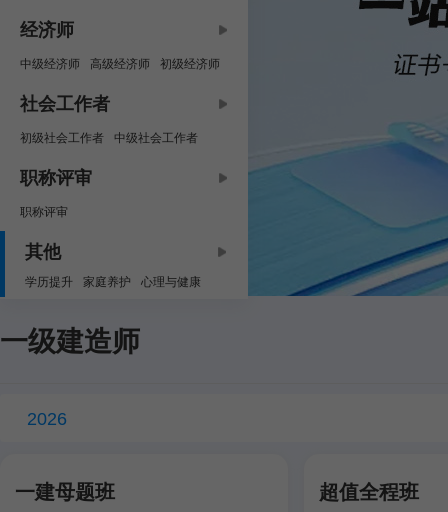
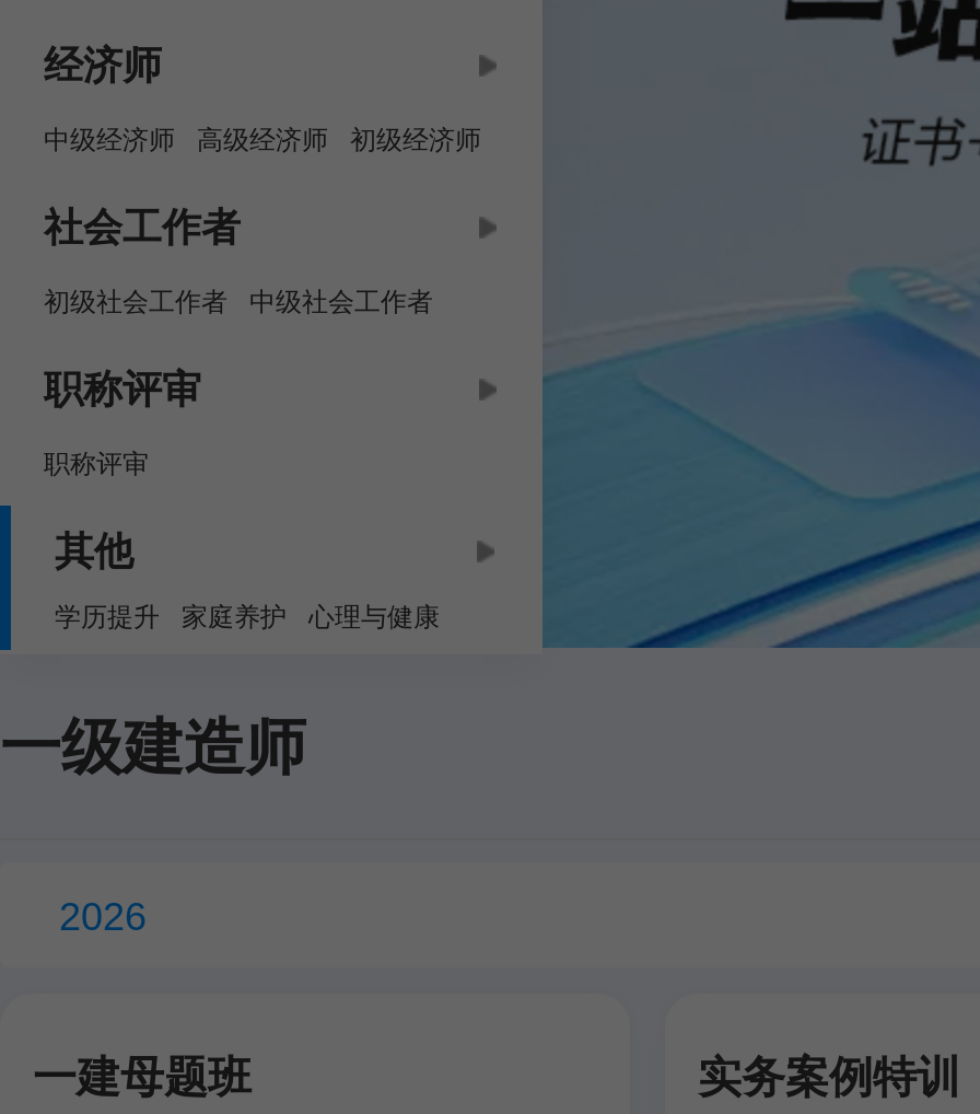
[319,481,419,503] 超值全程班 -> [698,1053,960,1101] 实务案例特训

